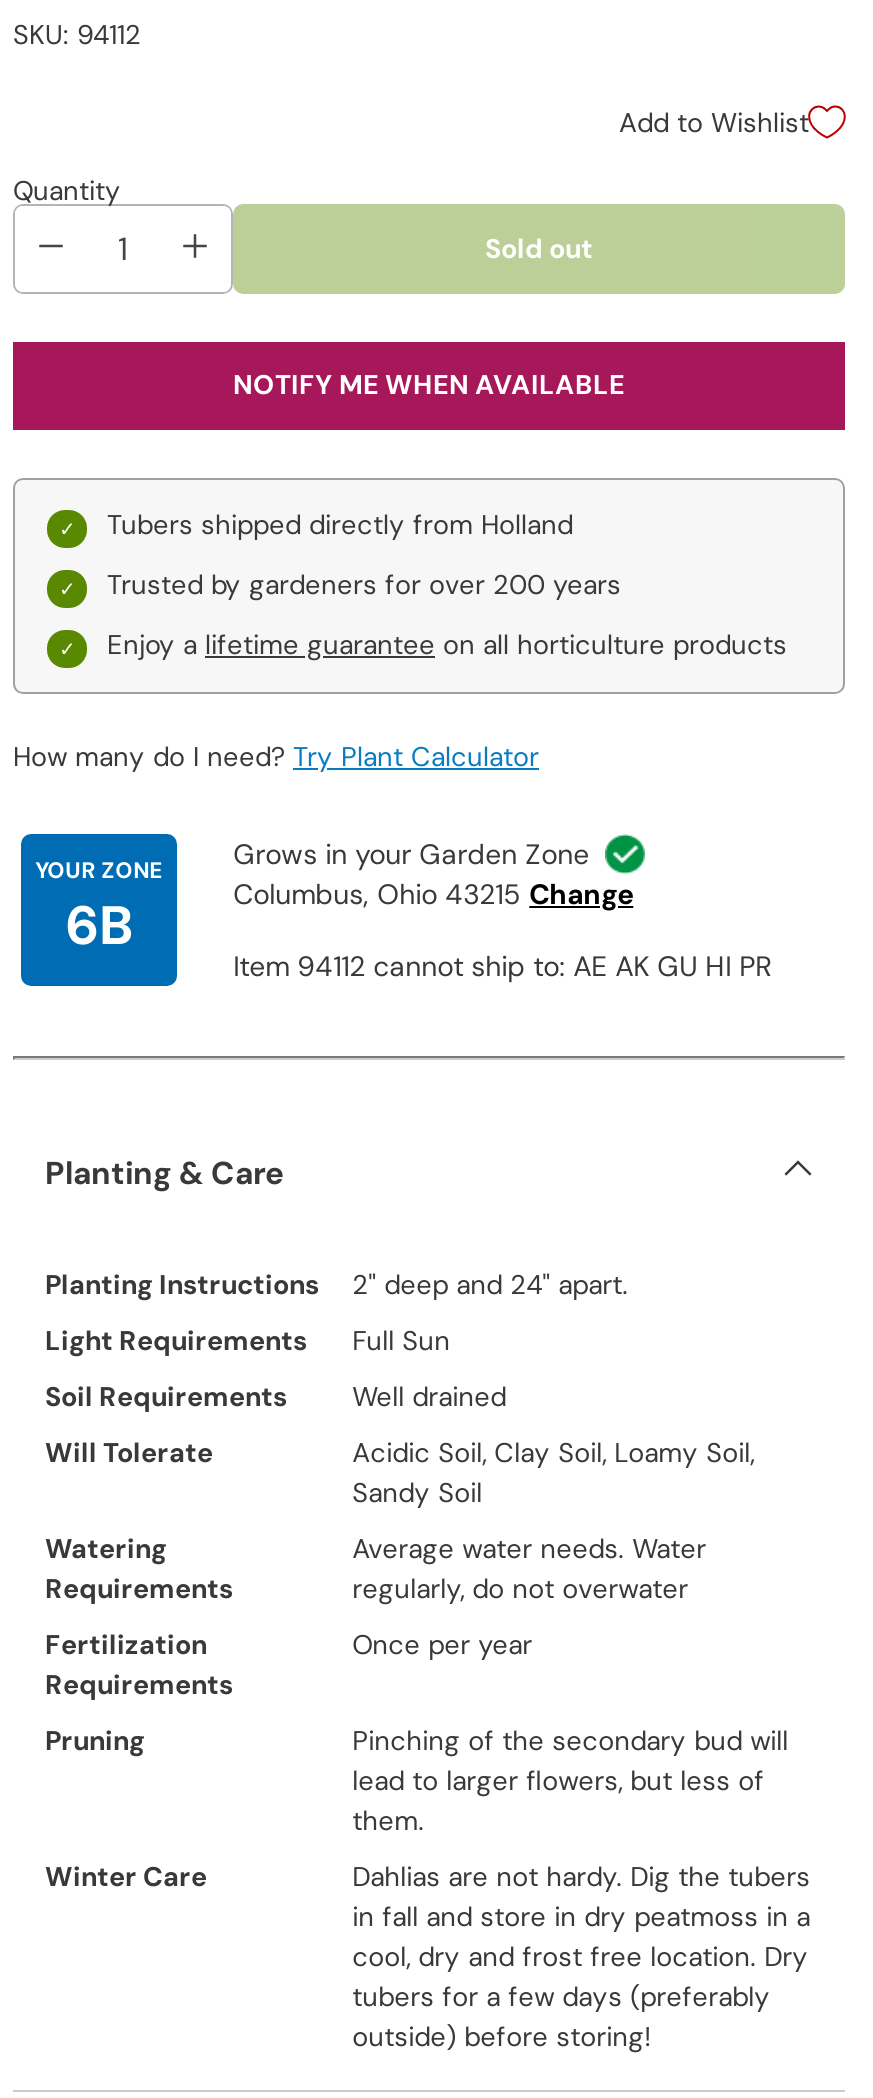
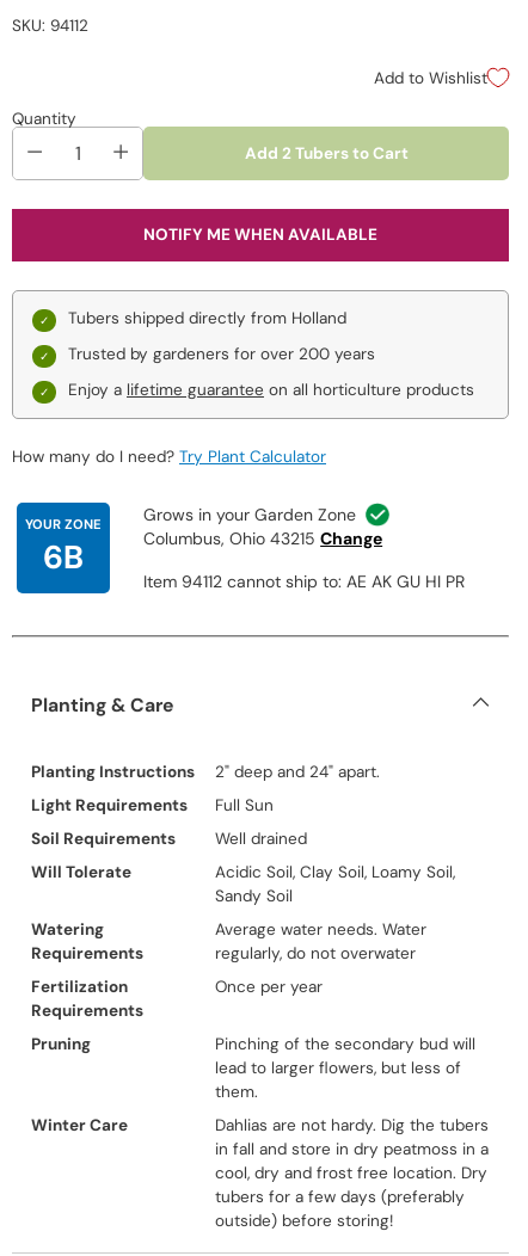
[485,231,593,265] Sold out -> [244,143,408,163] Add 2 Tubers to Cart

